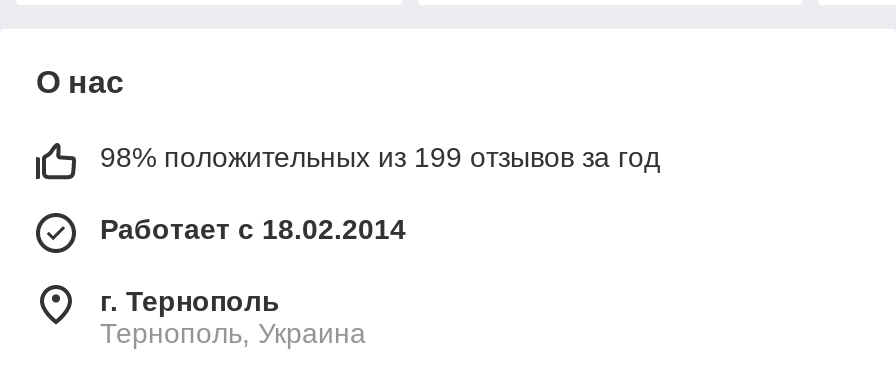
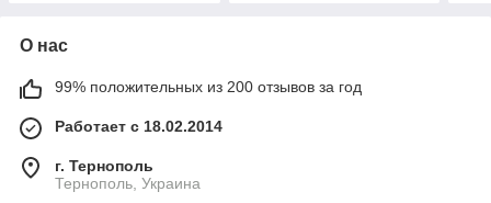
[100,140,660,172] 98% положительных из 199 отзывов за год -> [55,77,362,95] 99% положительных из 200 отзывов за год

